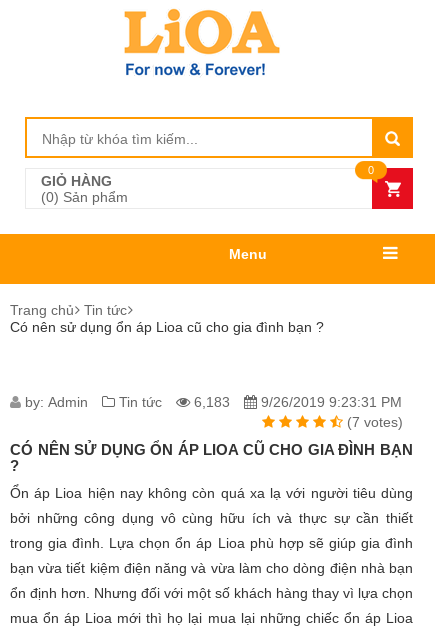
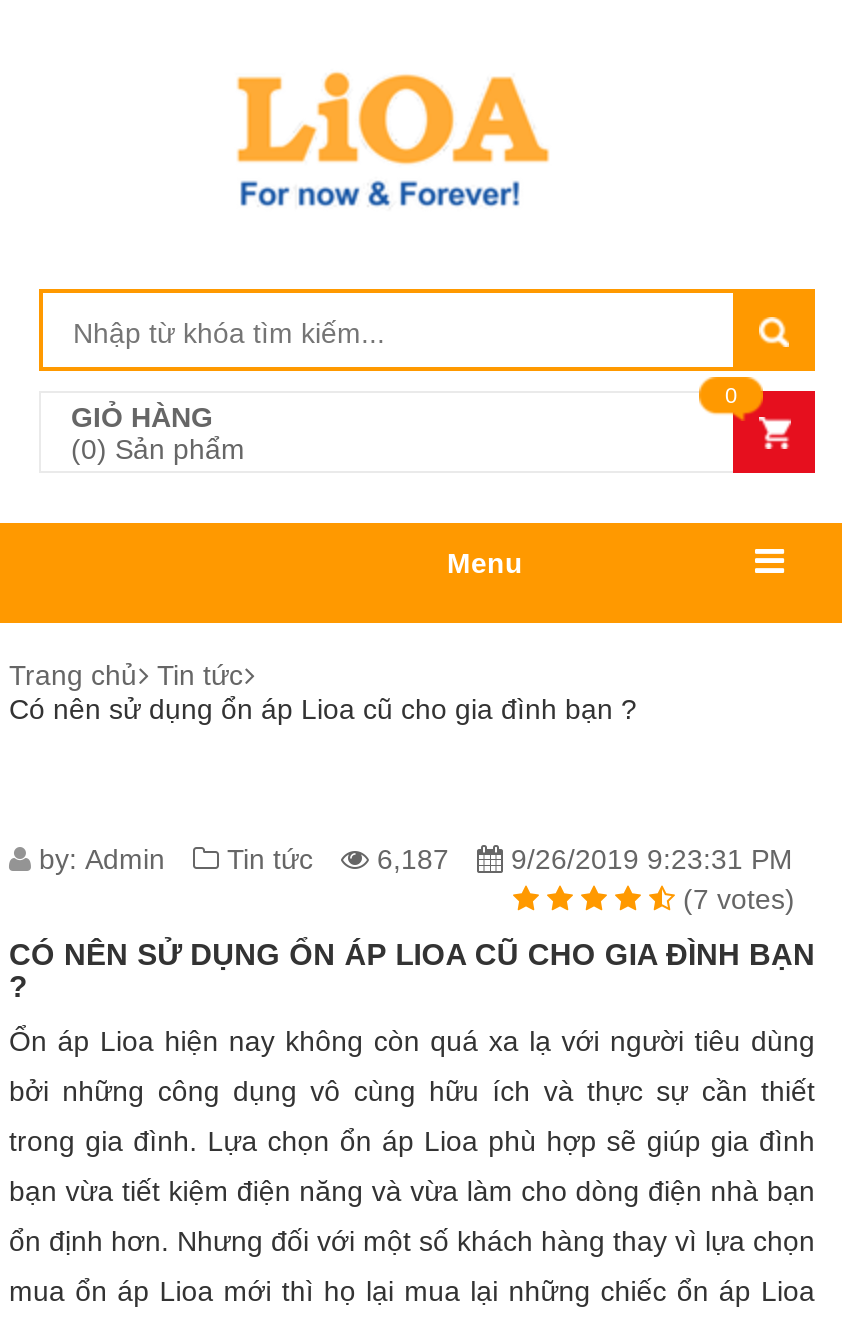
[21,394,402,410] by: Admin Tin tức 6,183 9/26/2019 9:23:31 PM -> [31,843,793,875] by: Admin Tin tức 6,187 9/26/2019 9:23:31 PM

